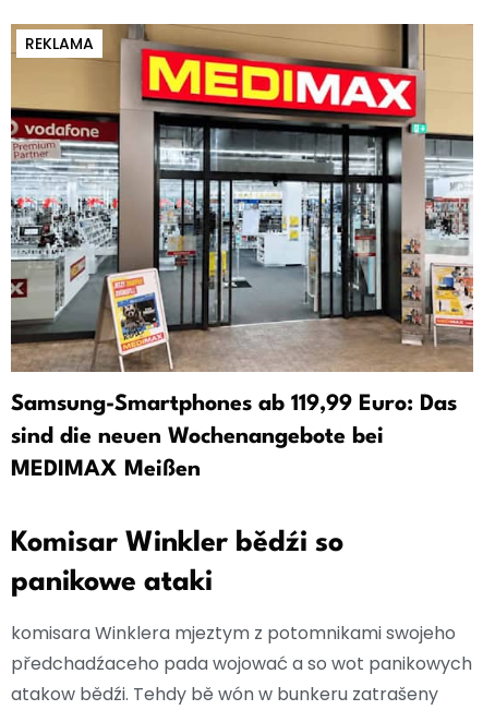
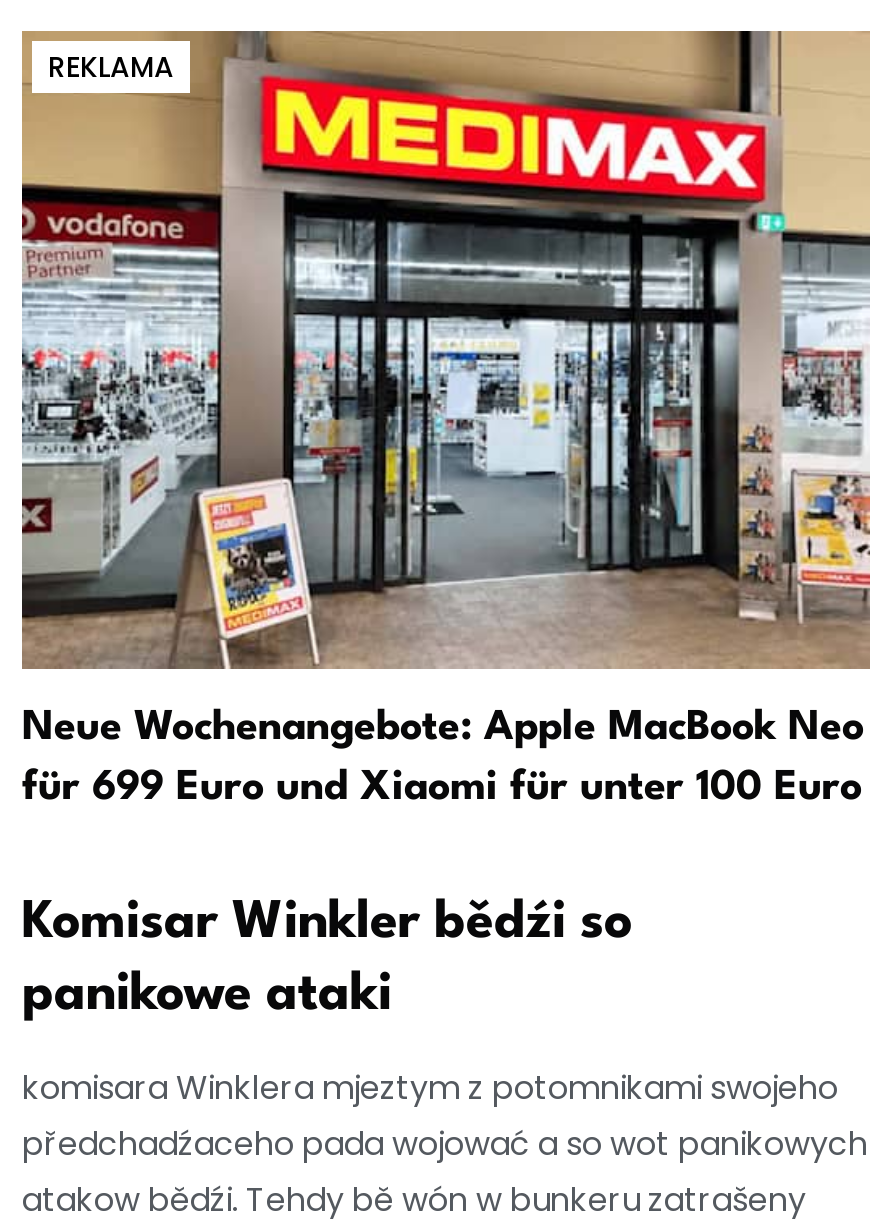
[11,393,457,481] Samsung-Smartphones ab 119,99 Euro: Das | sind die neuen Wochenangebote bei | MEDIMAX Meißen -> [22,708,864,808] Neue Wochenangebote: Apple MacBook Neo | für 699 Euro und Xiaomi für unter 100 Euro

